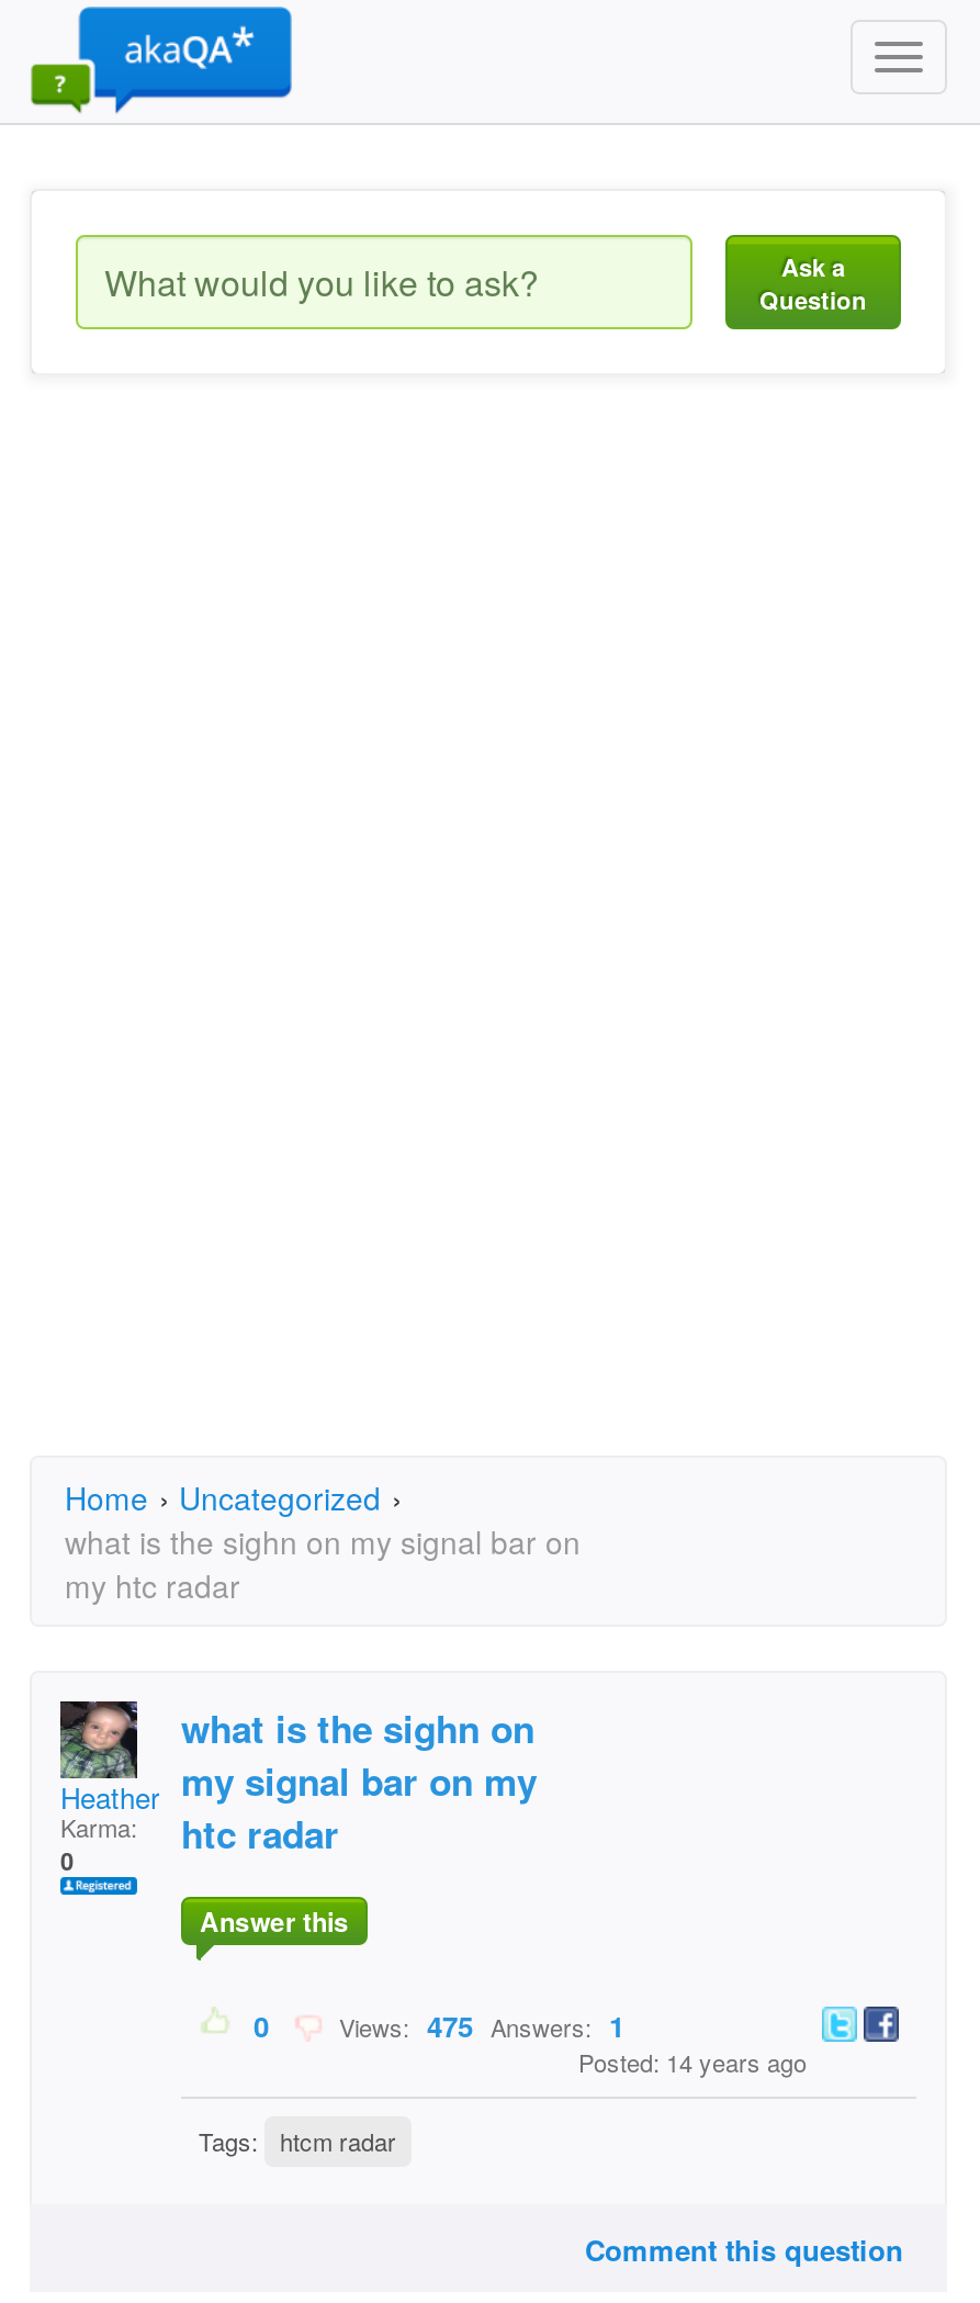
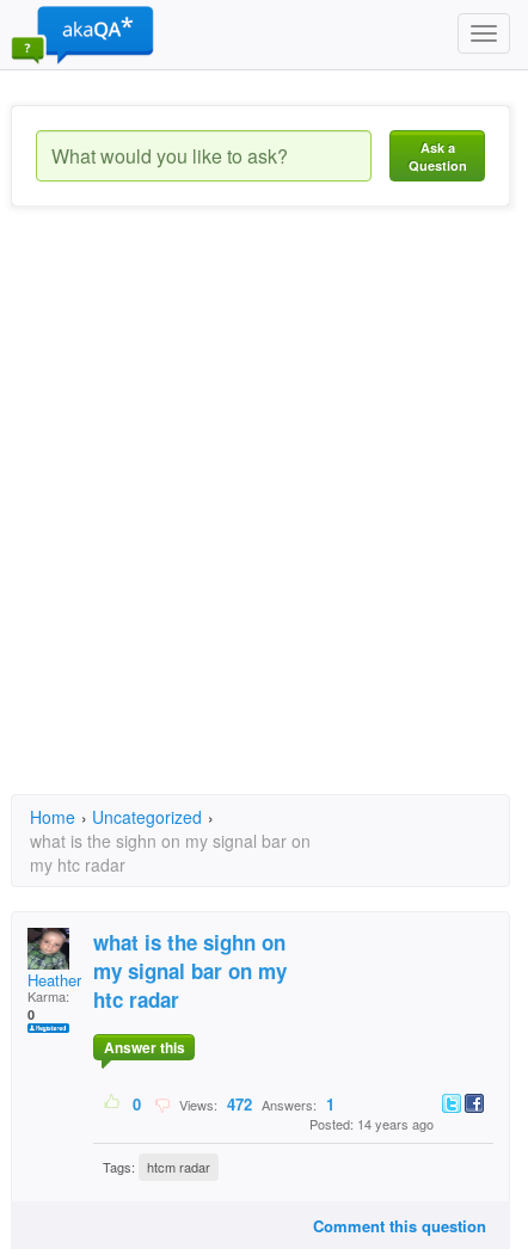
[326,2005,624,2046] Views: 475 Answers: 1 -> [172,1093,334,1115] Views: 472 Answers: 1

